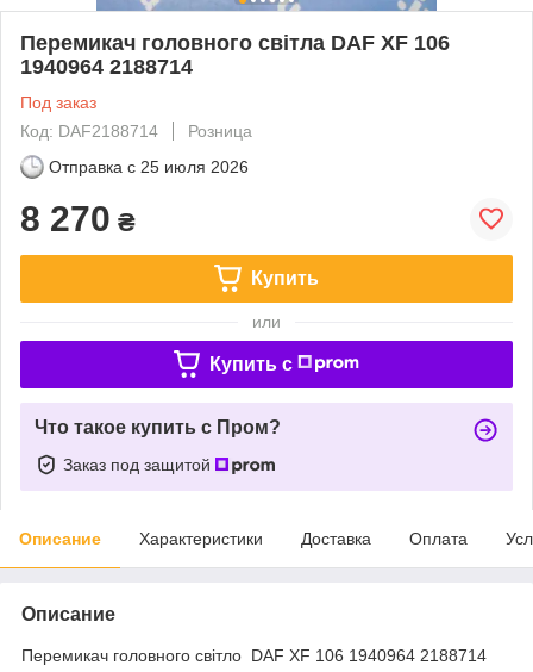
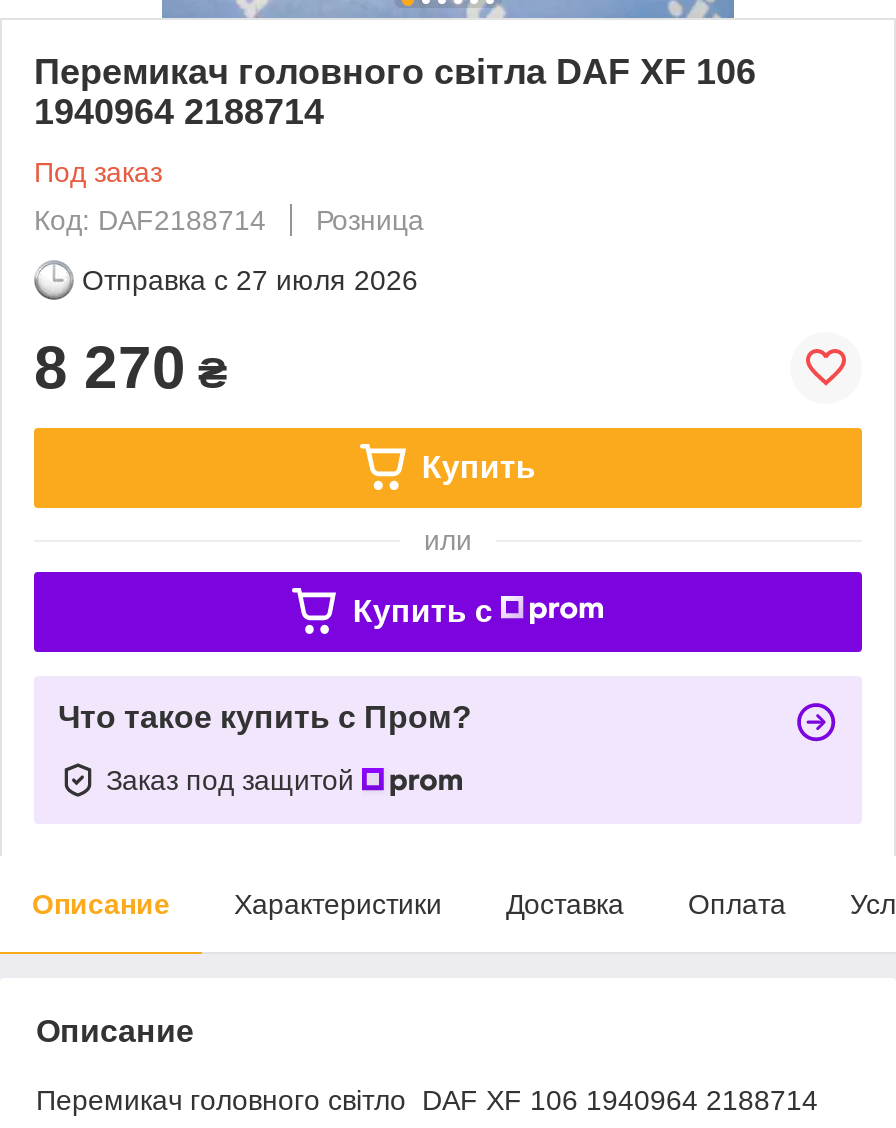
[49,157,249,176] Отправка с 25 июля 2026 -> [82,264,418,296] Отправка с 27 июля 2026

